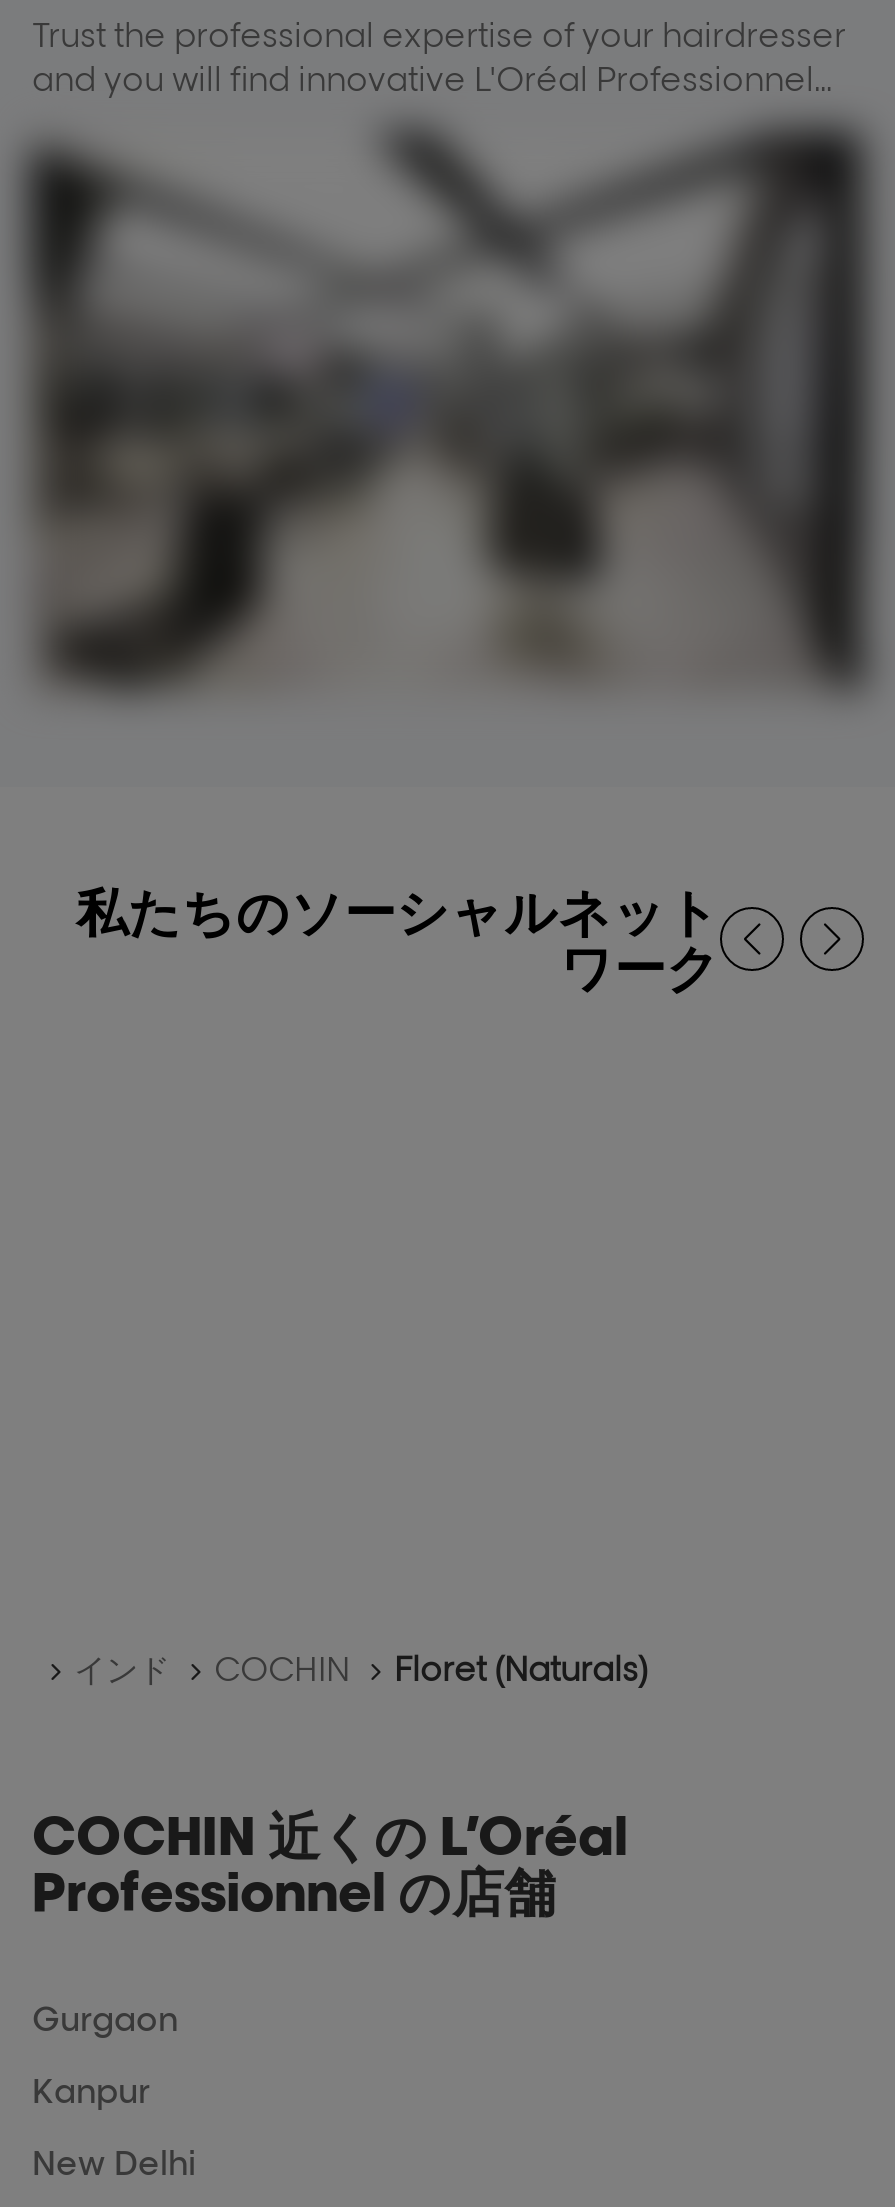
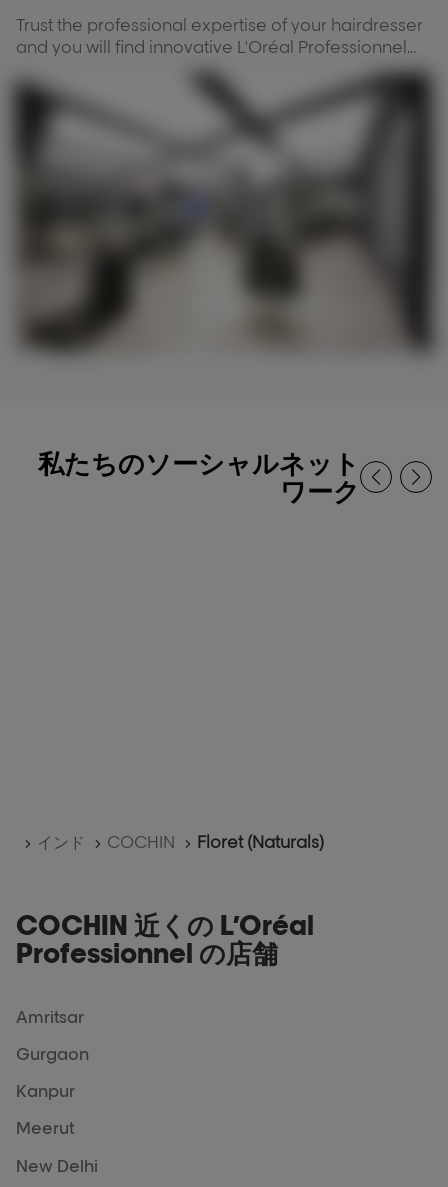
none -> [16,1007,84,1027] Amritsar
none -> [16,1118,74,1138] Meerut

